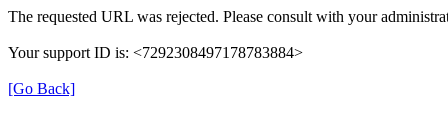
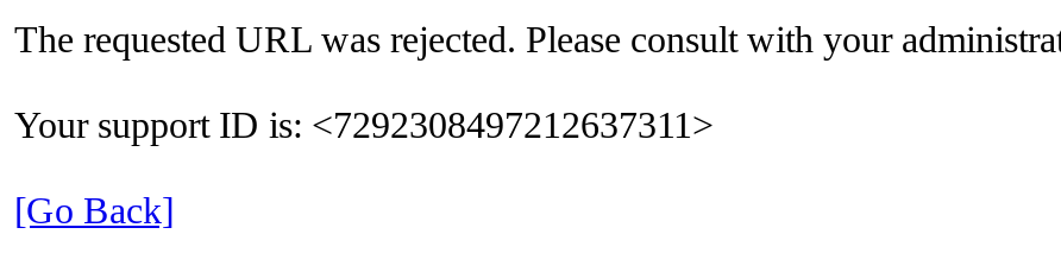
[8,44,303,61] Your support ID is: <7292308497178783884> -> [14,105,714,145] Your support ID is: <7292308497212637311>

